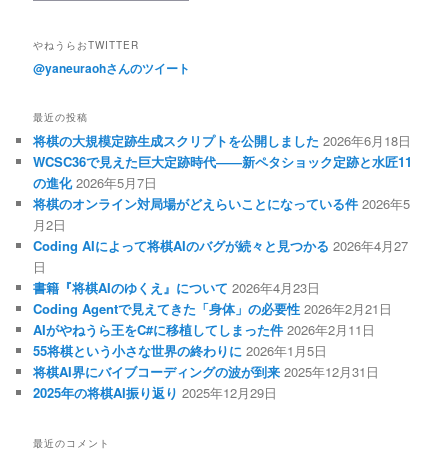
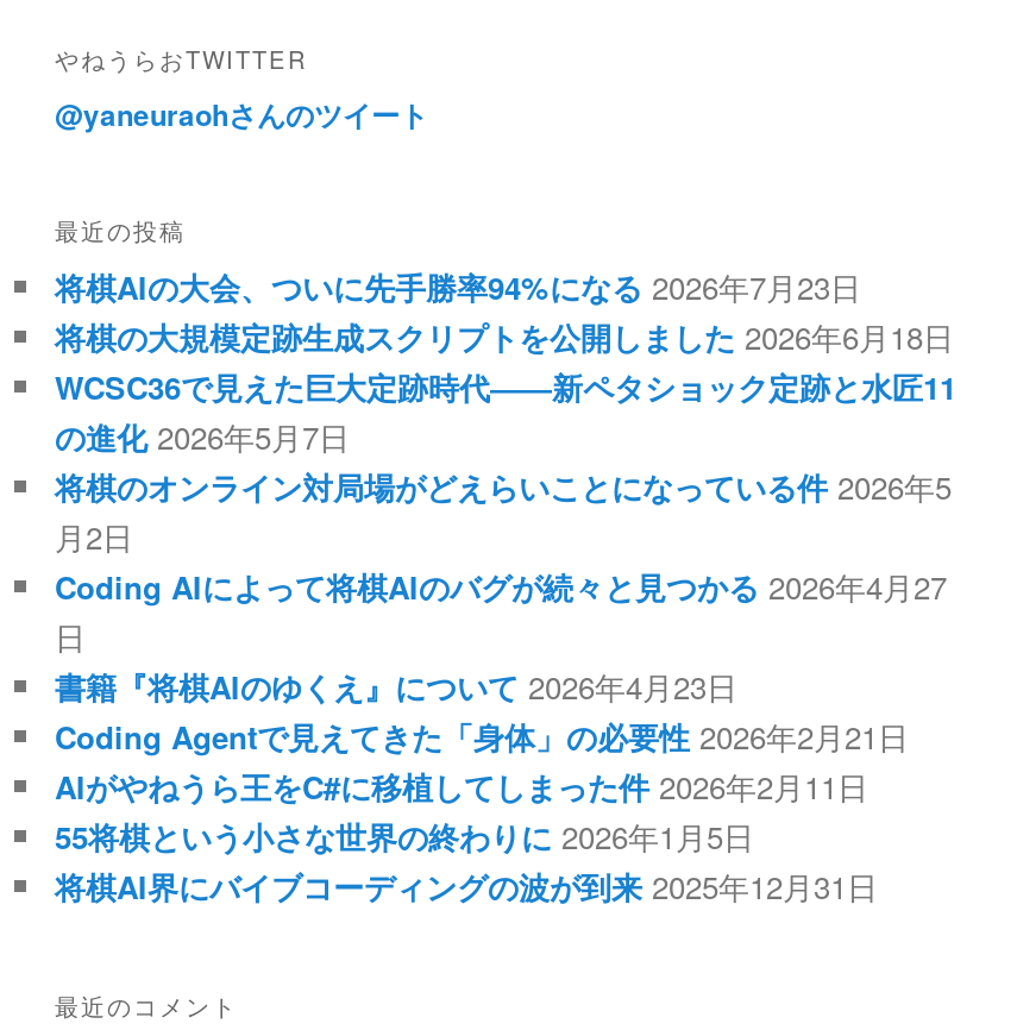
none -> [55,265,861,310] 将棋AIの大会、ついに先手勝率94%になる 2026年7月23日
moved [33,131,412,381] -> [55,315,956,909]: 将棋の大規模定跡生成スクリプトを公開しました 2026年6月18日 | WCSC36で見えた巨大定跡時代――新ペタショック定跡と水匠11 | の進化 2026年5月7日 | ... | 55将棋という小さな世界の終わりに 2026年1月5日 | 将棋AI界にバイブコーディングの波が到来 2025年12月31日
[33,383,277,402] 2025年の将棋AI振り返り 2025年12月29日 -> none

